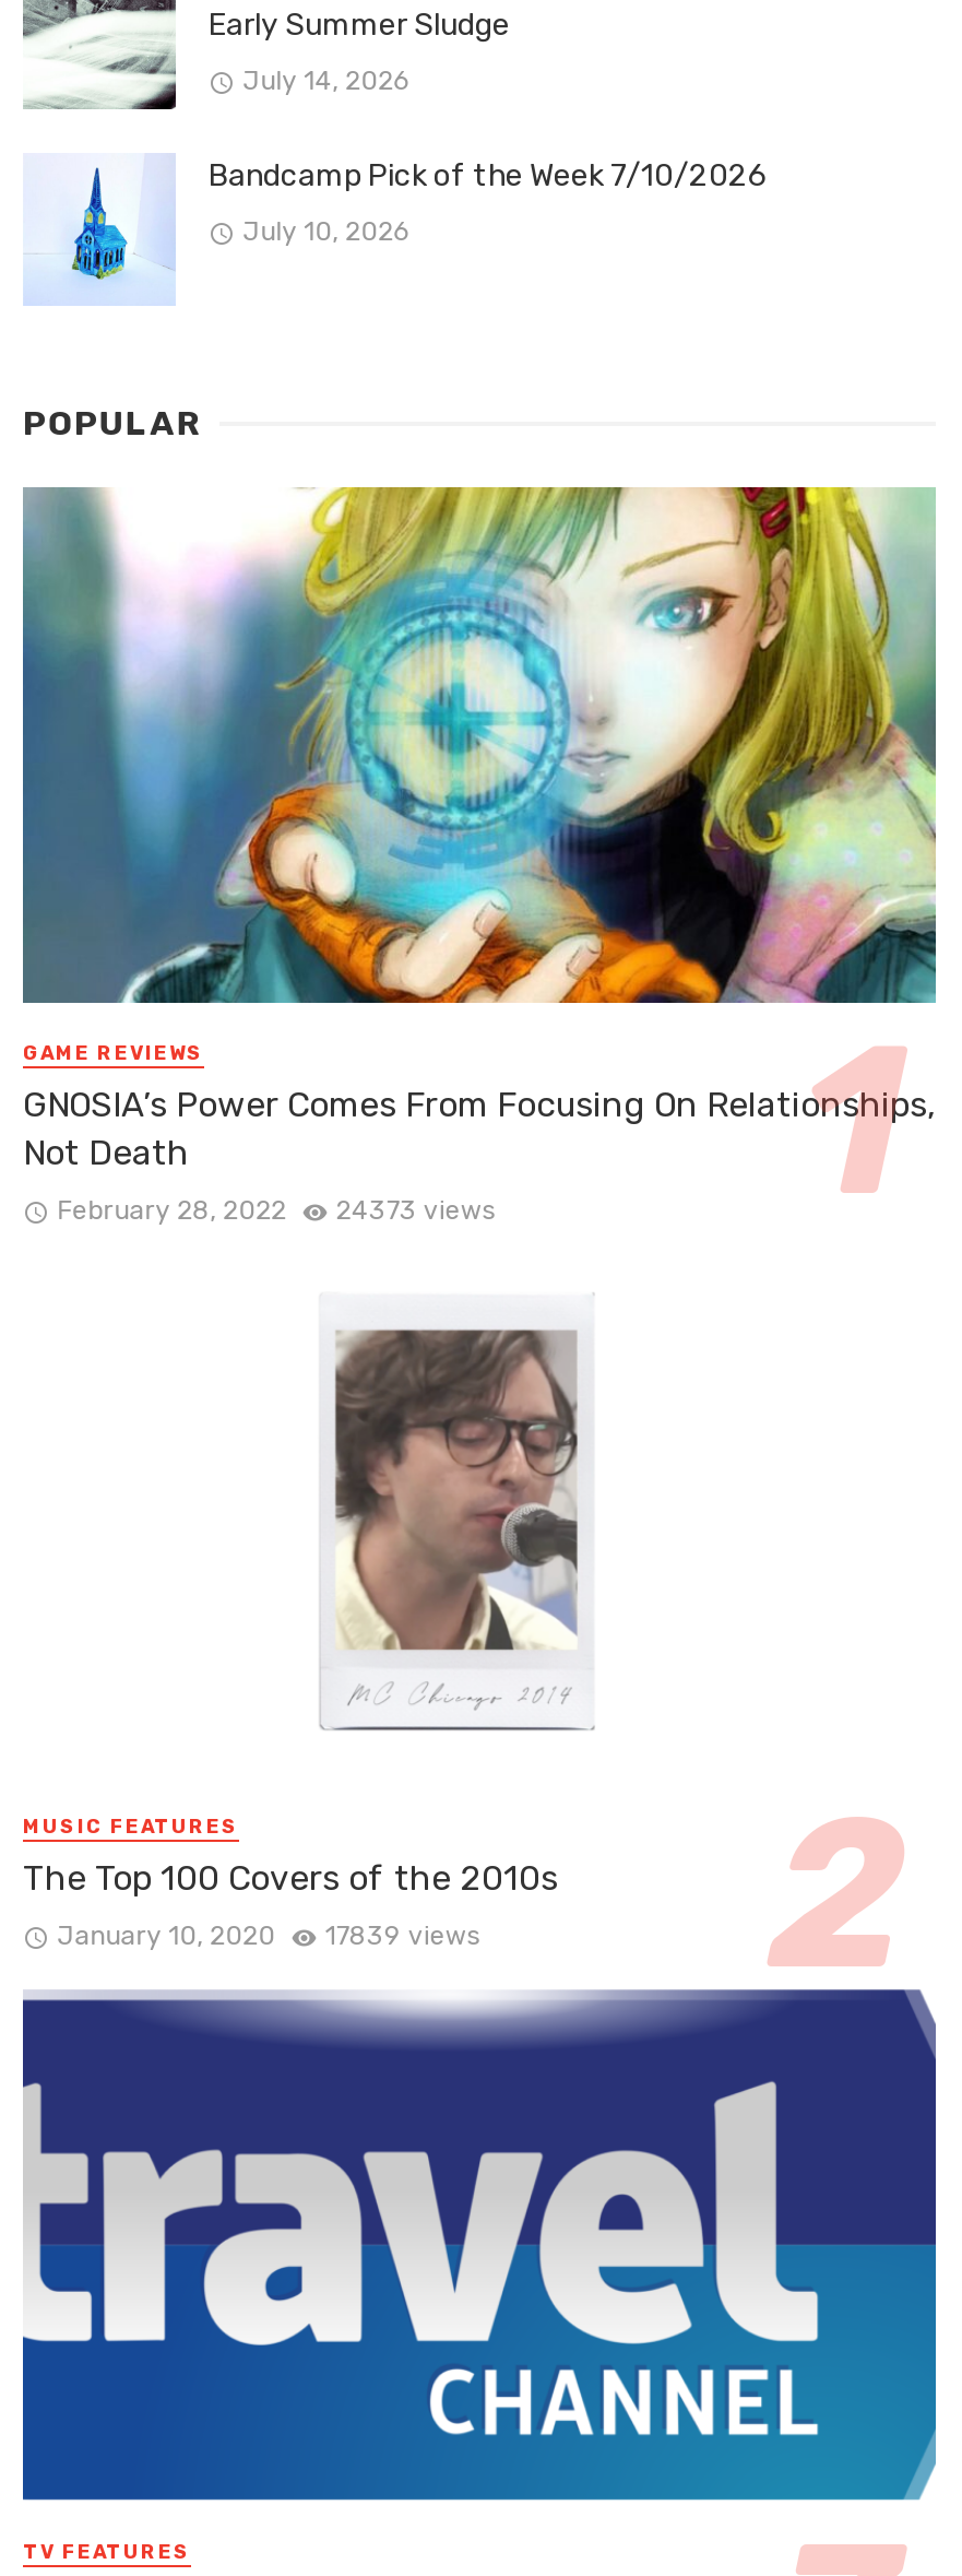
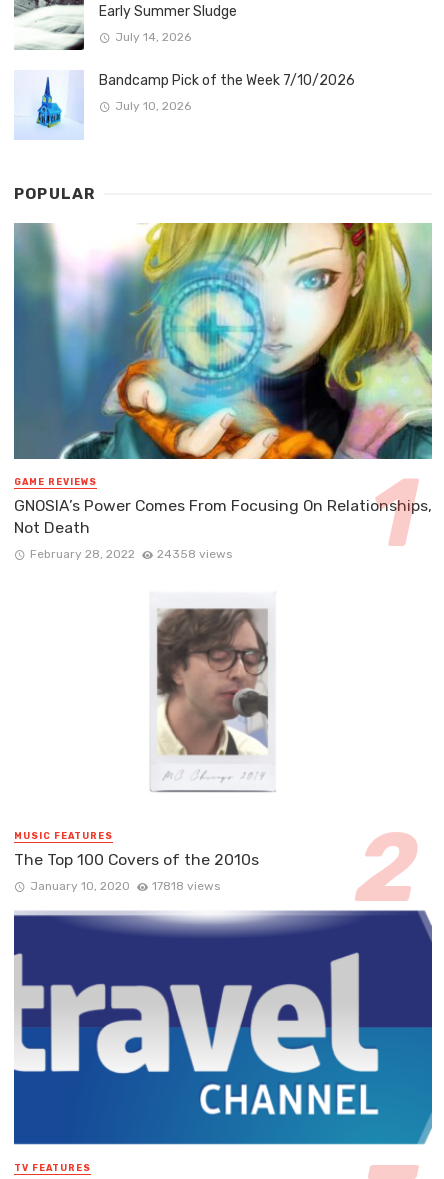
[57,1195,496,1225] February 28, 2022 24373 views -> [30,547,232,561] February 28, 2022 24358 views
[57,1921,480,1952] January 10, 2020 17839 views -> [30,879,220,893] January 10, 2020 17818 views

